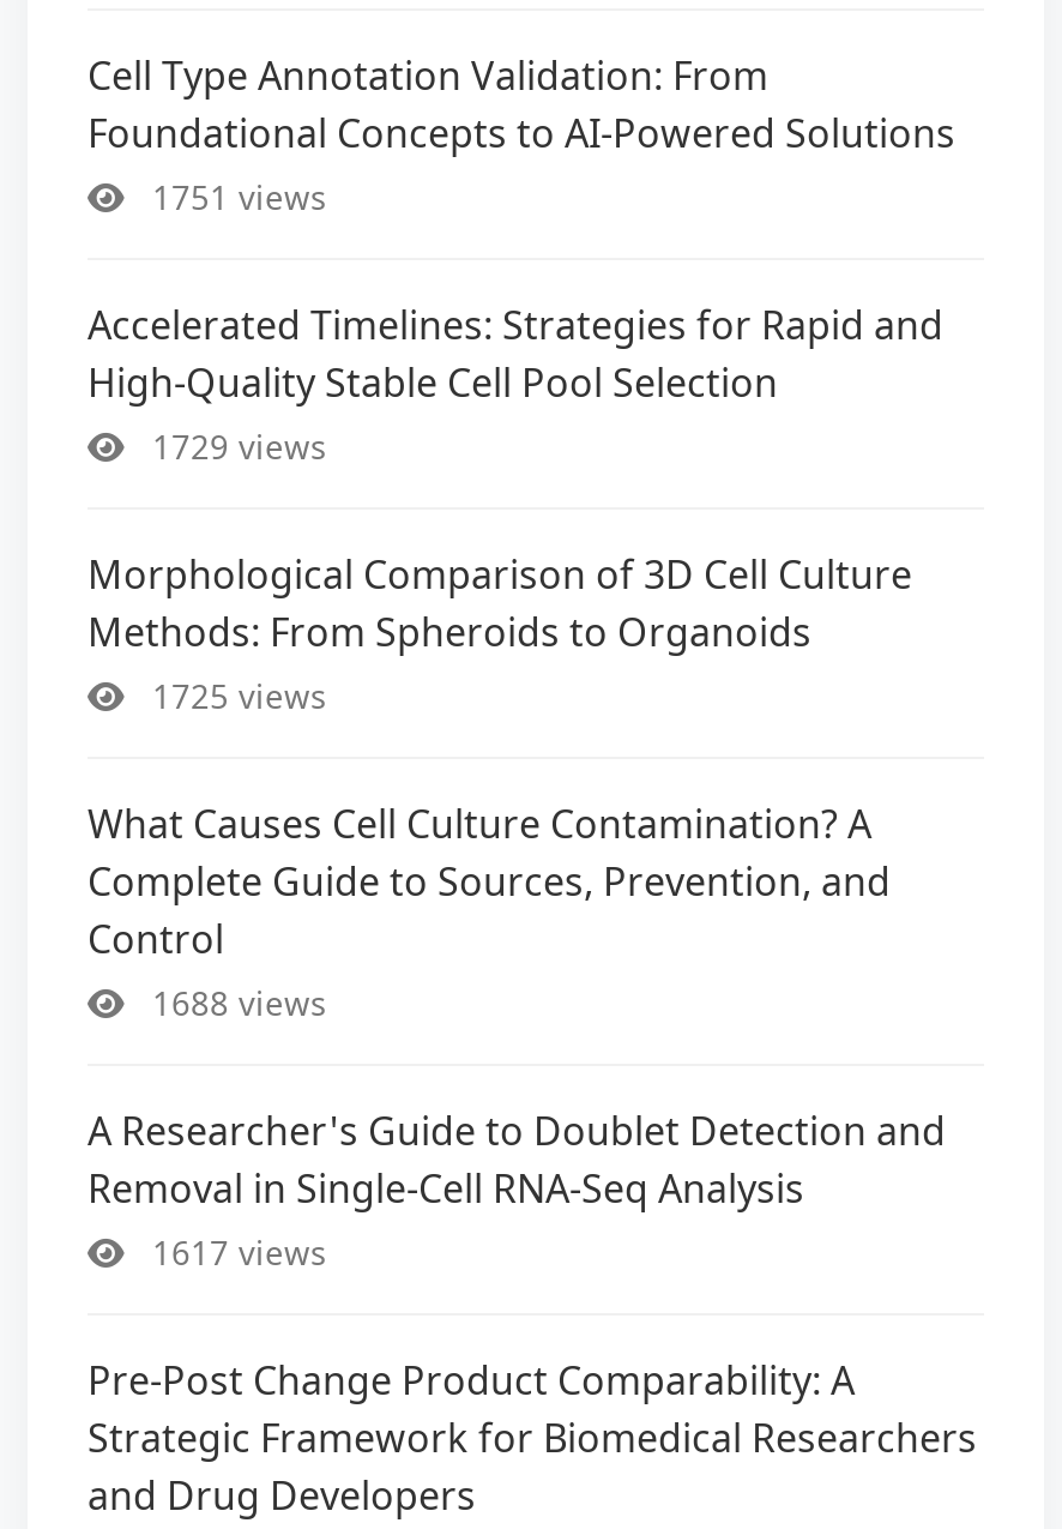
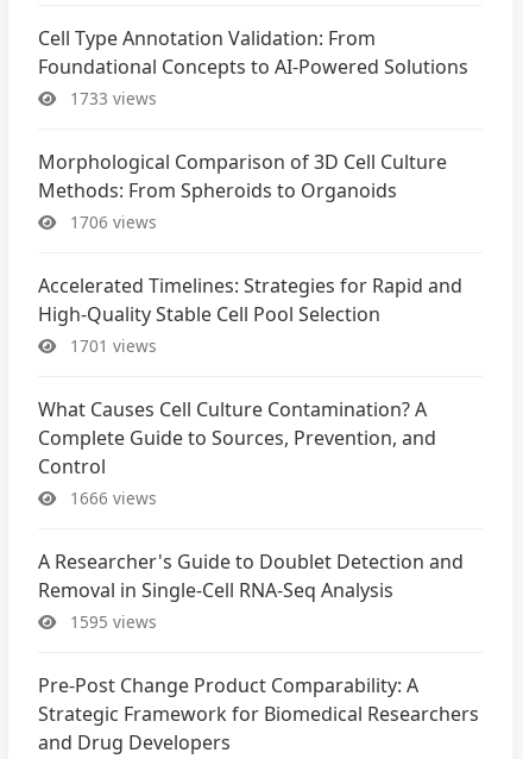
[143,173,327,468] 1751 views | 1729 views -> [65,86,157,109] 1733 views
moved [88,298,943,408] -> [38,272,462,327]: Accelerated Timelines: Strategies for Rapid and | High-Quality Stable Cell Pool Selection
moved [88,547,912,657] -> [38,148,447,203]: Morphological Comparison of 3D Cell Culture | Methods: From Spheroids to Organoids
[143,672,327,717] 1725 views -> [65,210,157,356] 1706 views | 1701 views
[143,979,327,1024] 1688 views -> [65,486,157,509] 1666 views
[143,1228,327,1274] 1617 views -> [65,610,157,632] 1595 views

